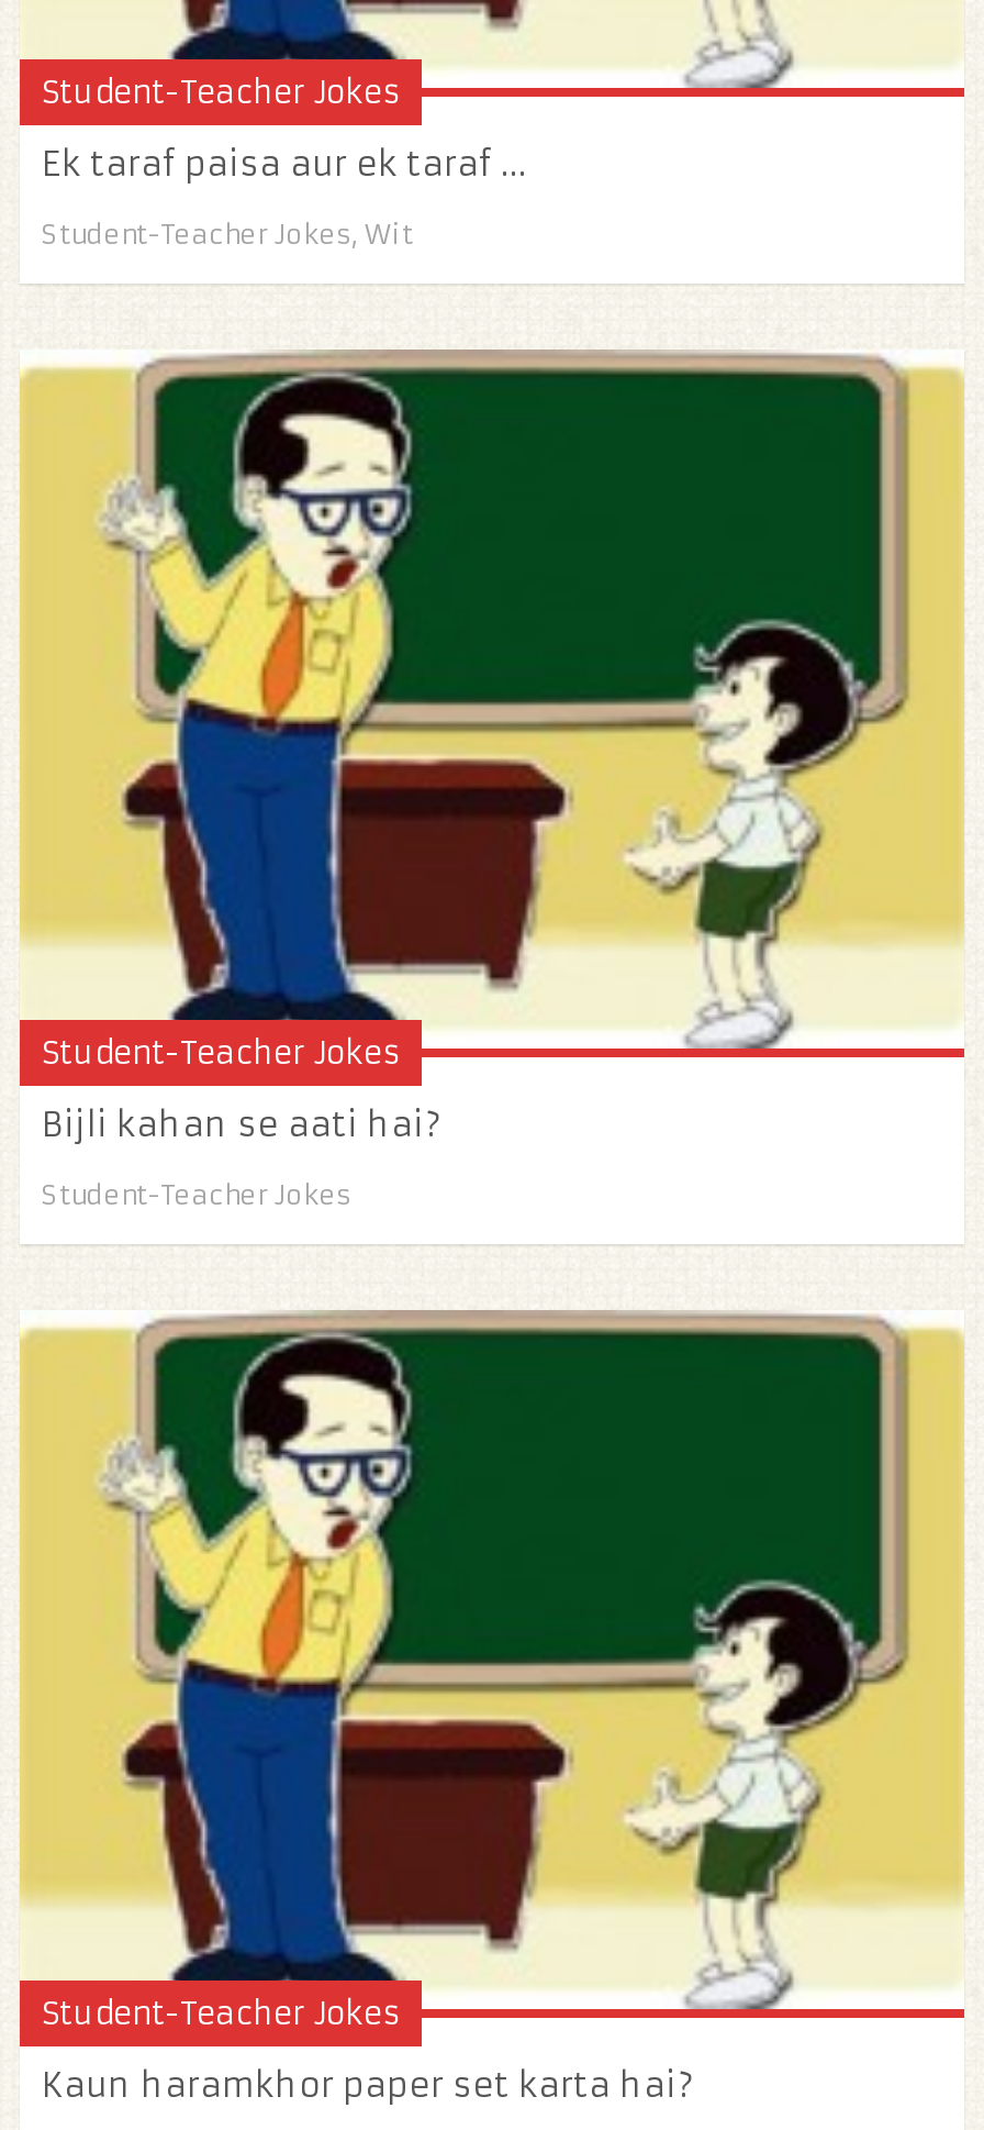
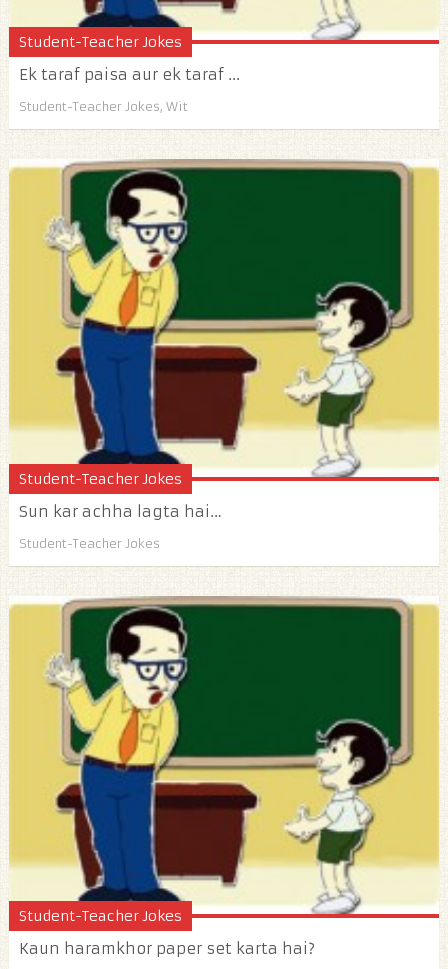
[42,1104,439,1145] Bijli kahan se aati hai? -> [19,502,222,521] Sun kar achha lagta hai…

